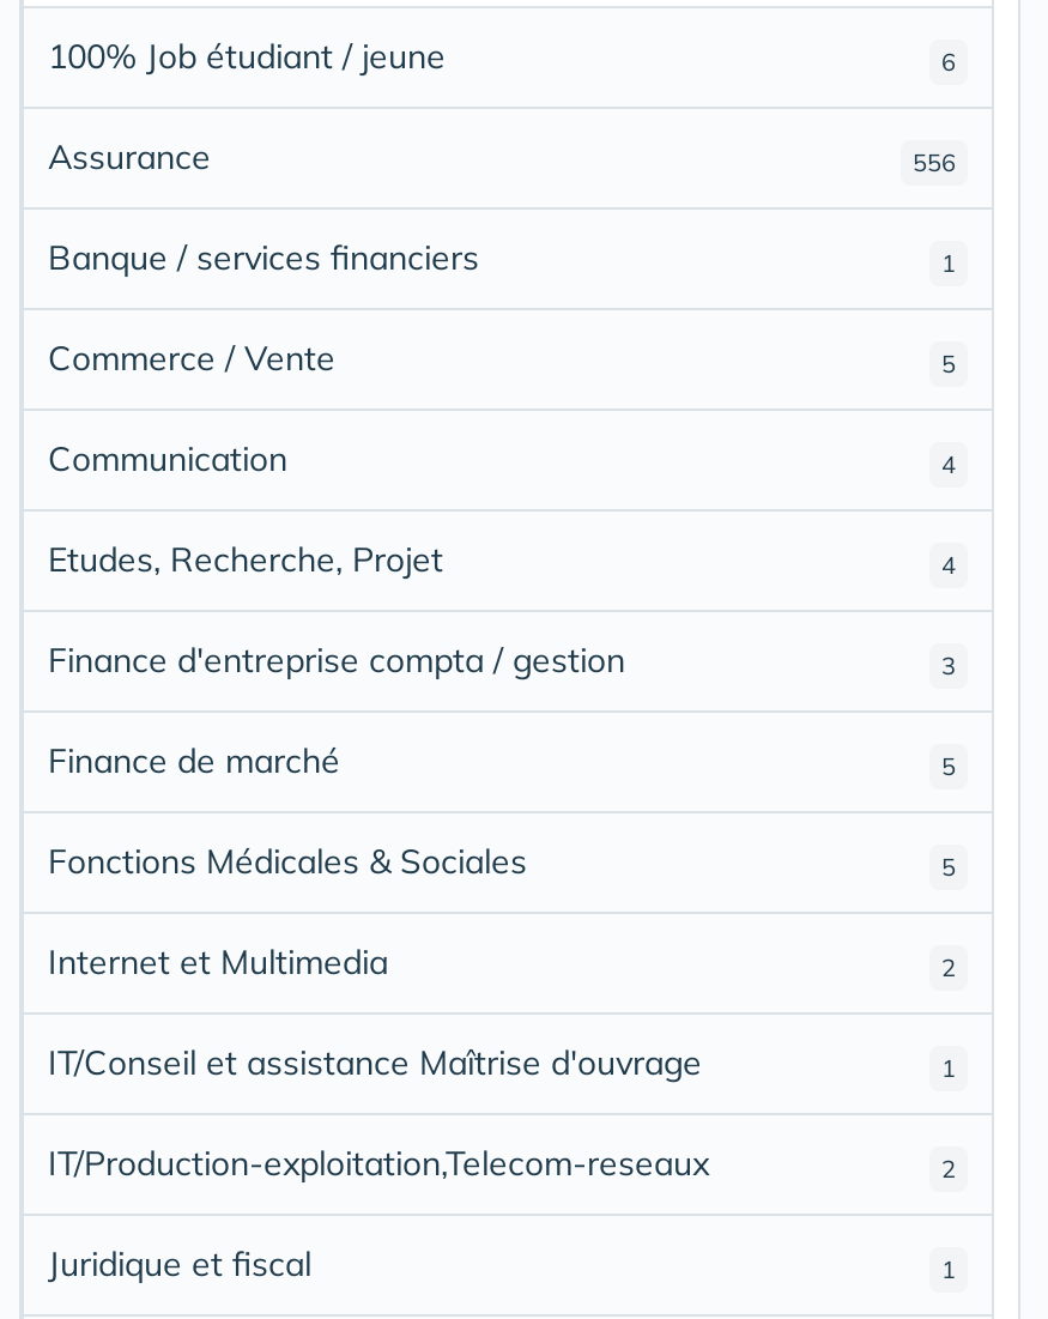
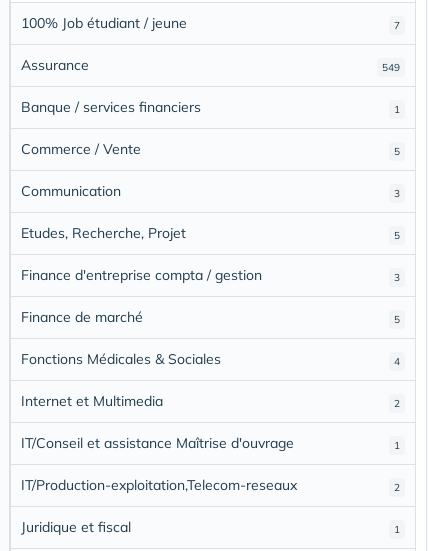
[941,46,956,77] 6 -> [394,19,400,32] 7
[913,147,956,178] 556 -> [382,61,400,74] 549
[941,449,956,480] 4 -> [394,187,400,200] 3
[941,549,956,581] 4 -> [394,229,400,242] 5
[941,851,956,882] 5 -> [394,355,400,368] 4

